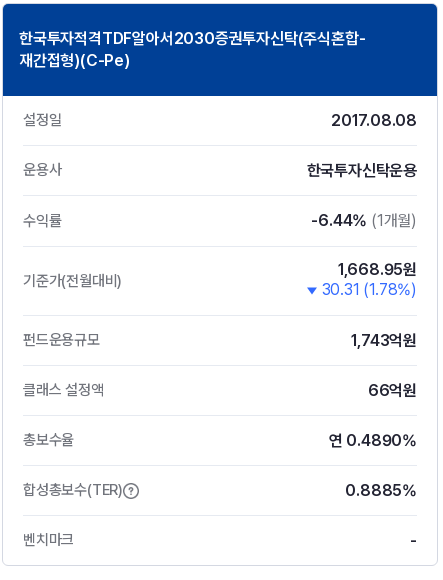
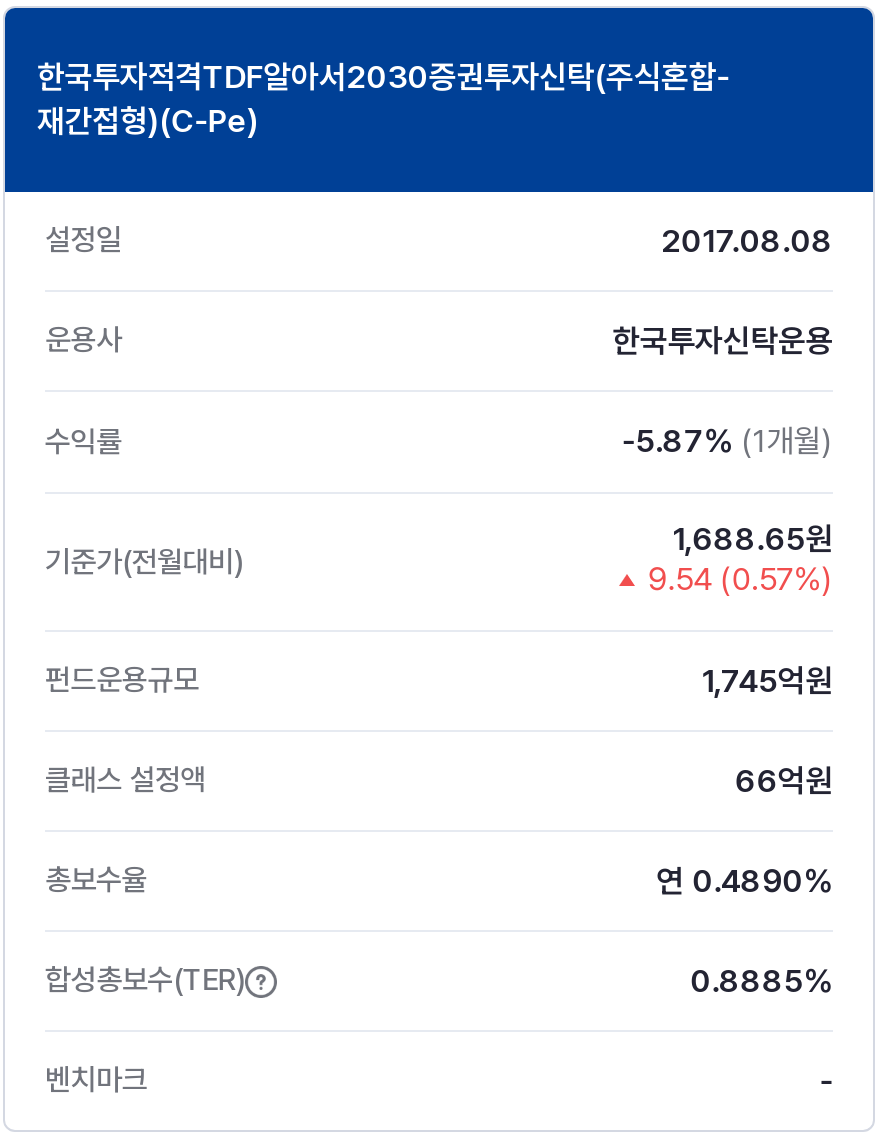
[311,211,417,230] -6.44% (1개월) -> [622,422,833,460] -5.87% (1개월)
[322,260,417,299] 1,668.95원 | 30.31 (1.78%) -> [648,520,833,598] 1,688.65원 | 9.54 (0.57%)
[351,330,417,349] 1,743억원 -> [702,661,833,699] 1,745억원

